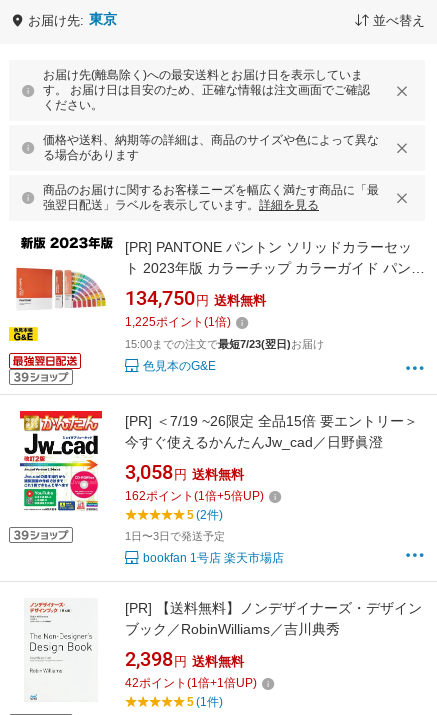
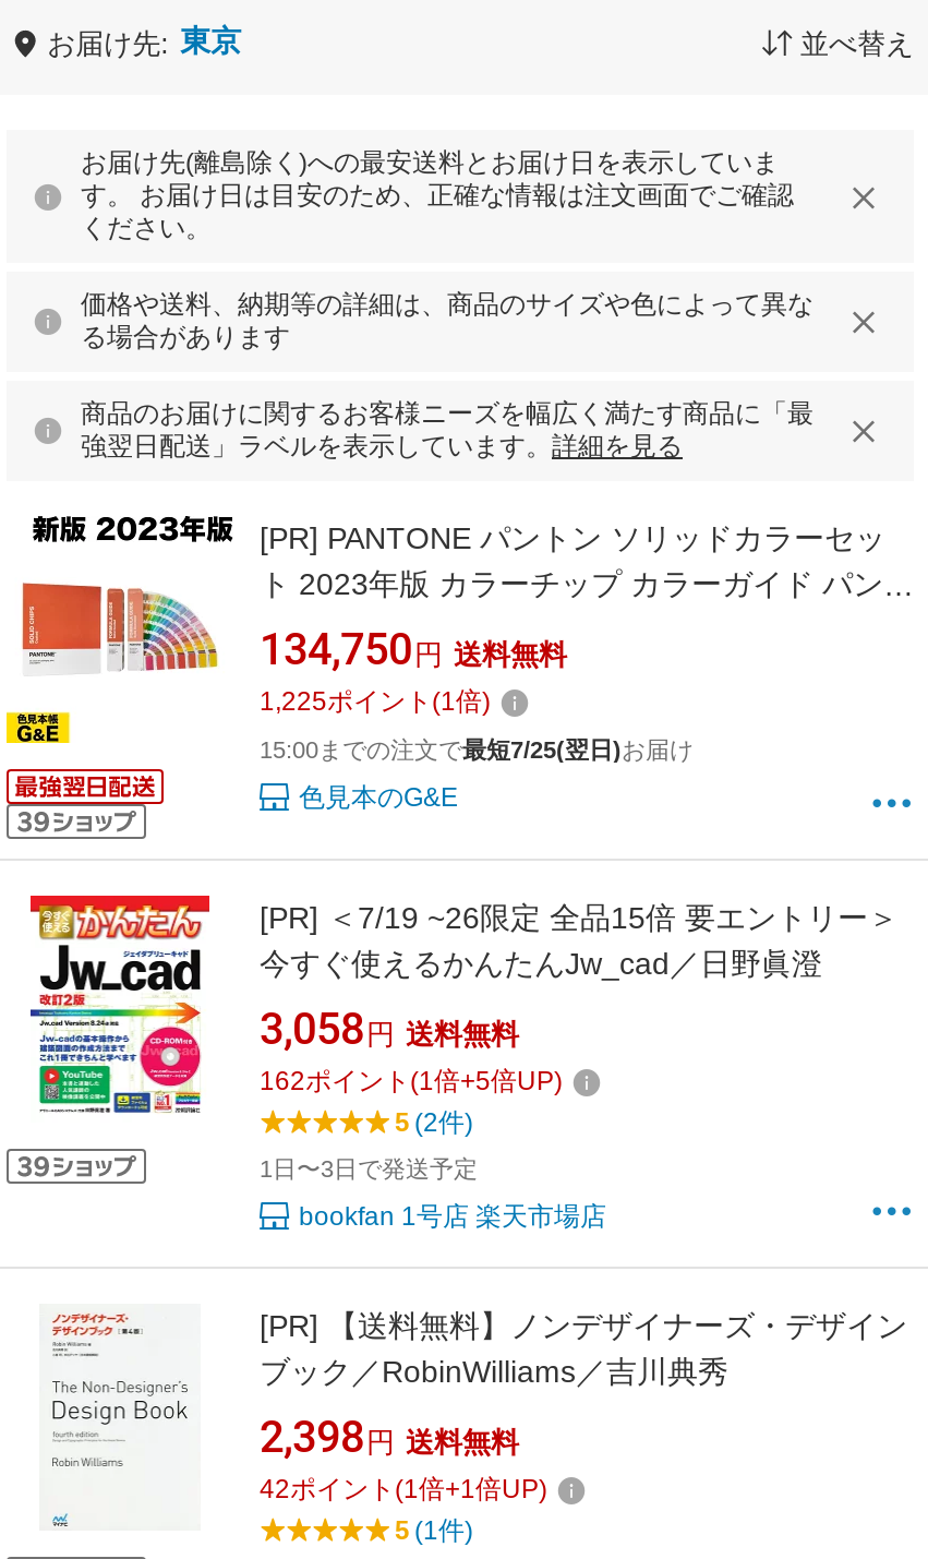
[125,338,324,350] 15:00までの注文で最短7/23(翌日)お届け -> [260,737,694,764] 15:00までの注文で最短7/25(翌日)お届け

